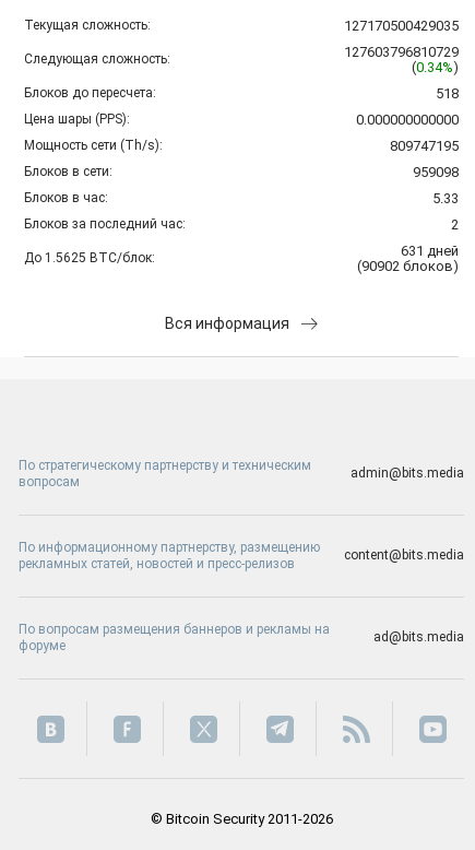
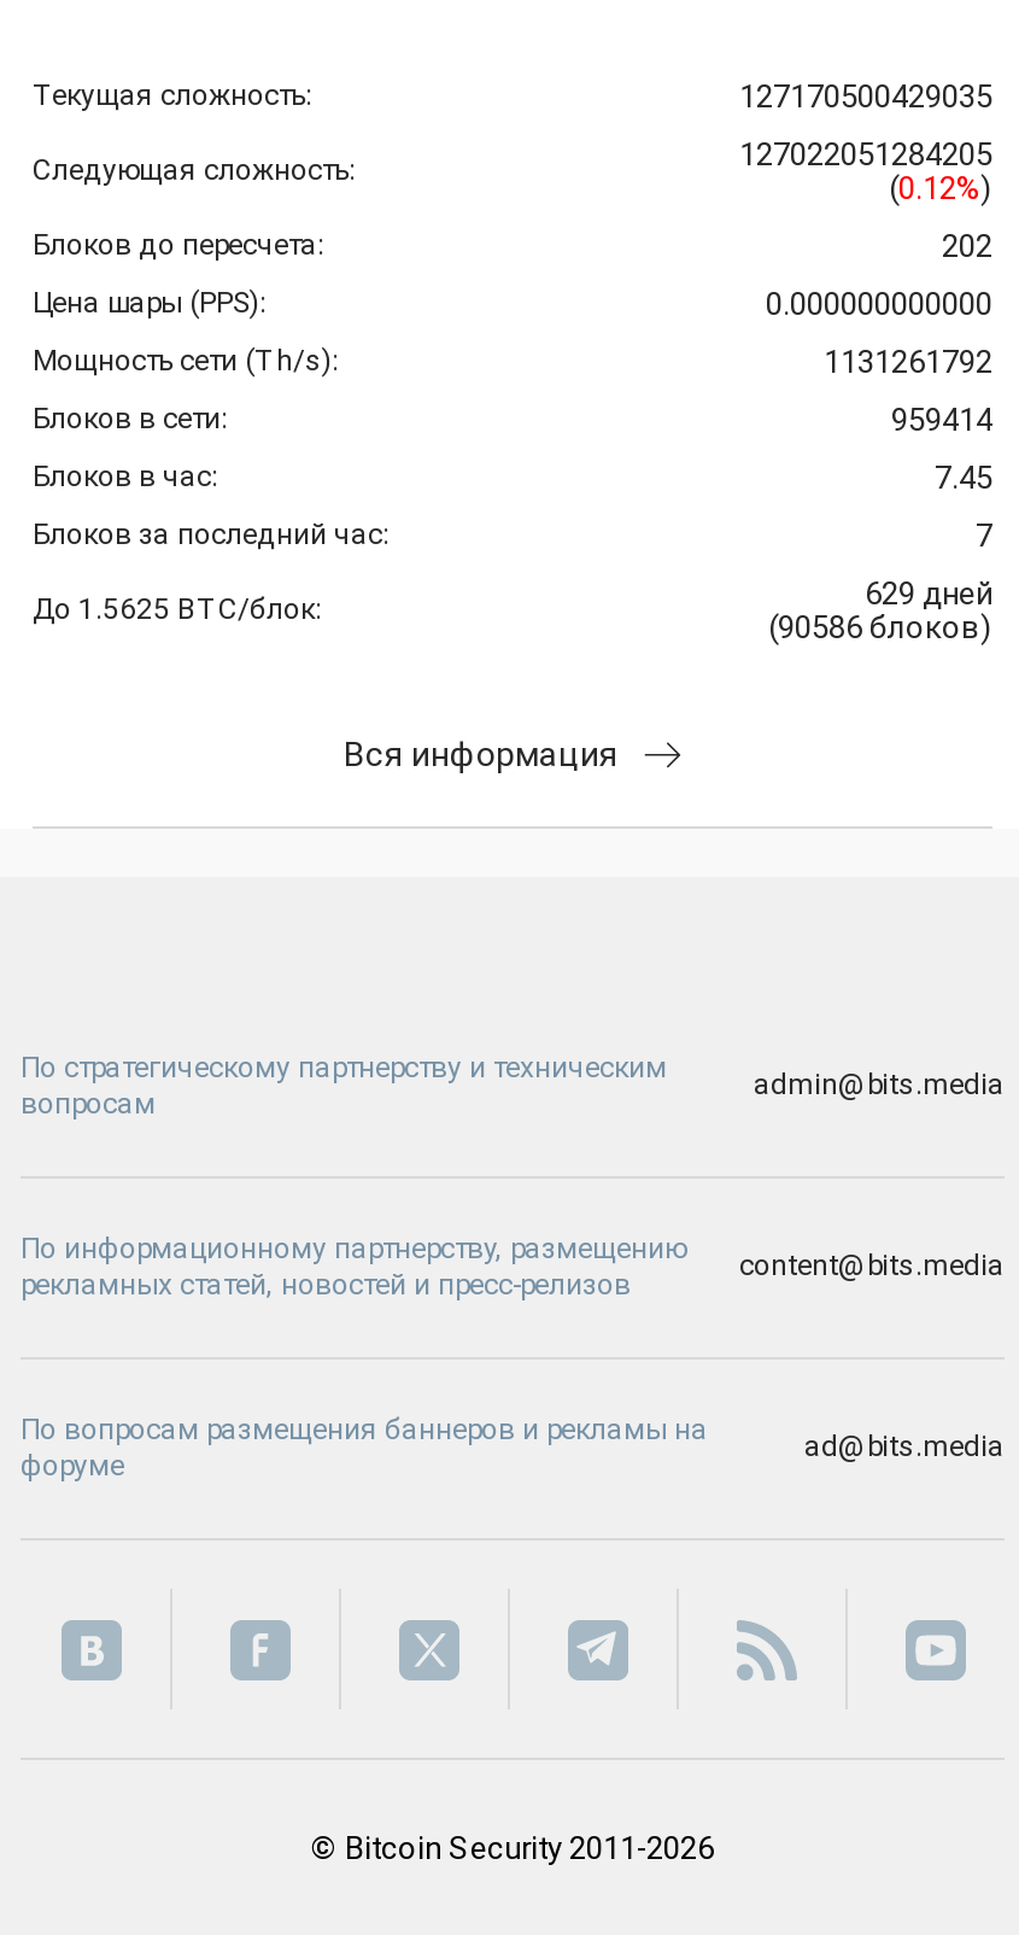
[344,44,459,61] 127603796810729 -> [739,137,992,173] 127022051284205
[412,59,459,76] (0.34%) -> [889,171,992,207] (0.12%)
[436,86,459,102] 518 -> [942,229,992,265] 202
[390,138,459,154] 809747195 -> [824,345,992,381] 1131261792
[413,164,459,181] 959098 -> [891,403,992,439] 959414
[432,191,459,207] 5.33 -> [935,461,992,497] 7.45
[451,217,459,233] 2 -> [976,518,992,555] 7
[401,243,459,259] 631 дней -> [865,576,992,613] 629 дней
[357,258,459,275] (90902 блоков) -> [768,610,992,646] (90586 блоков)

